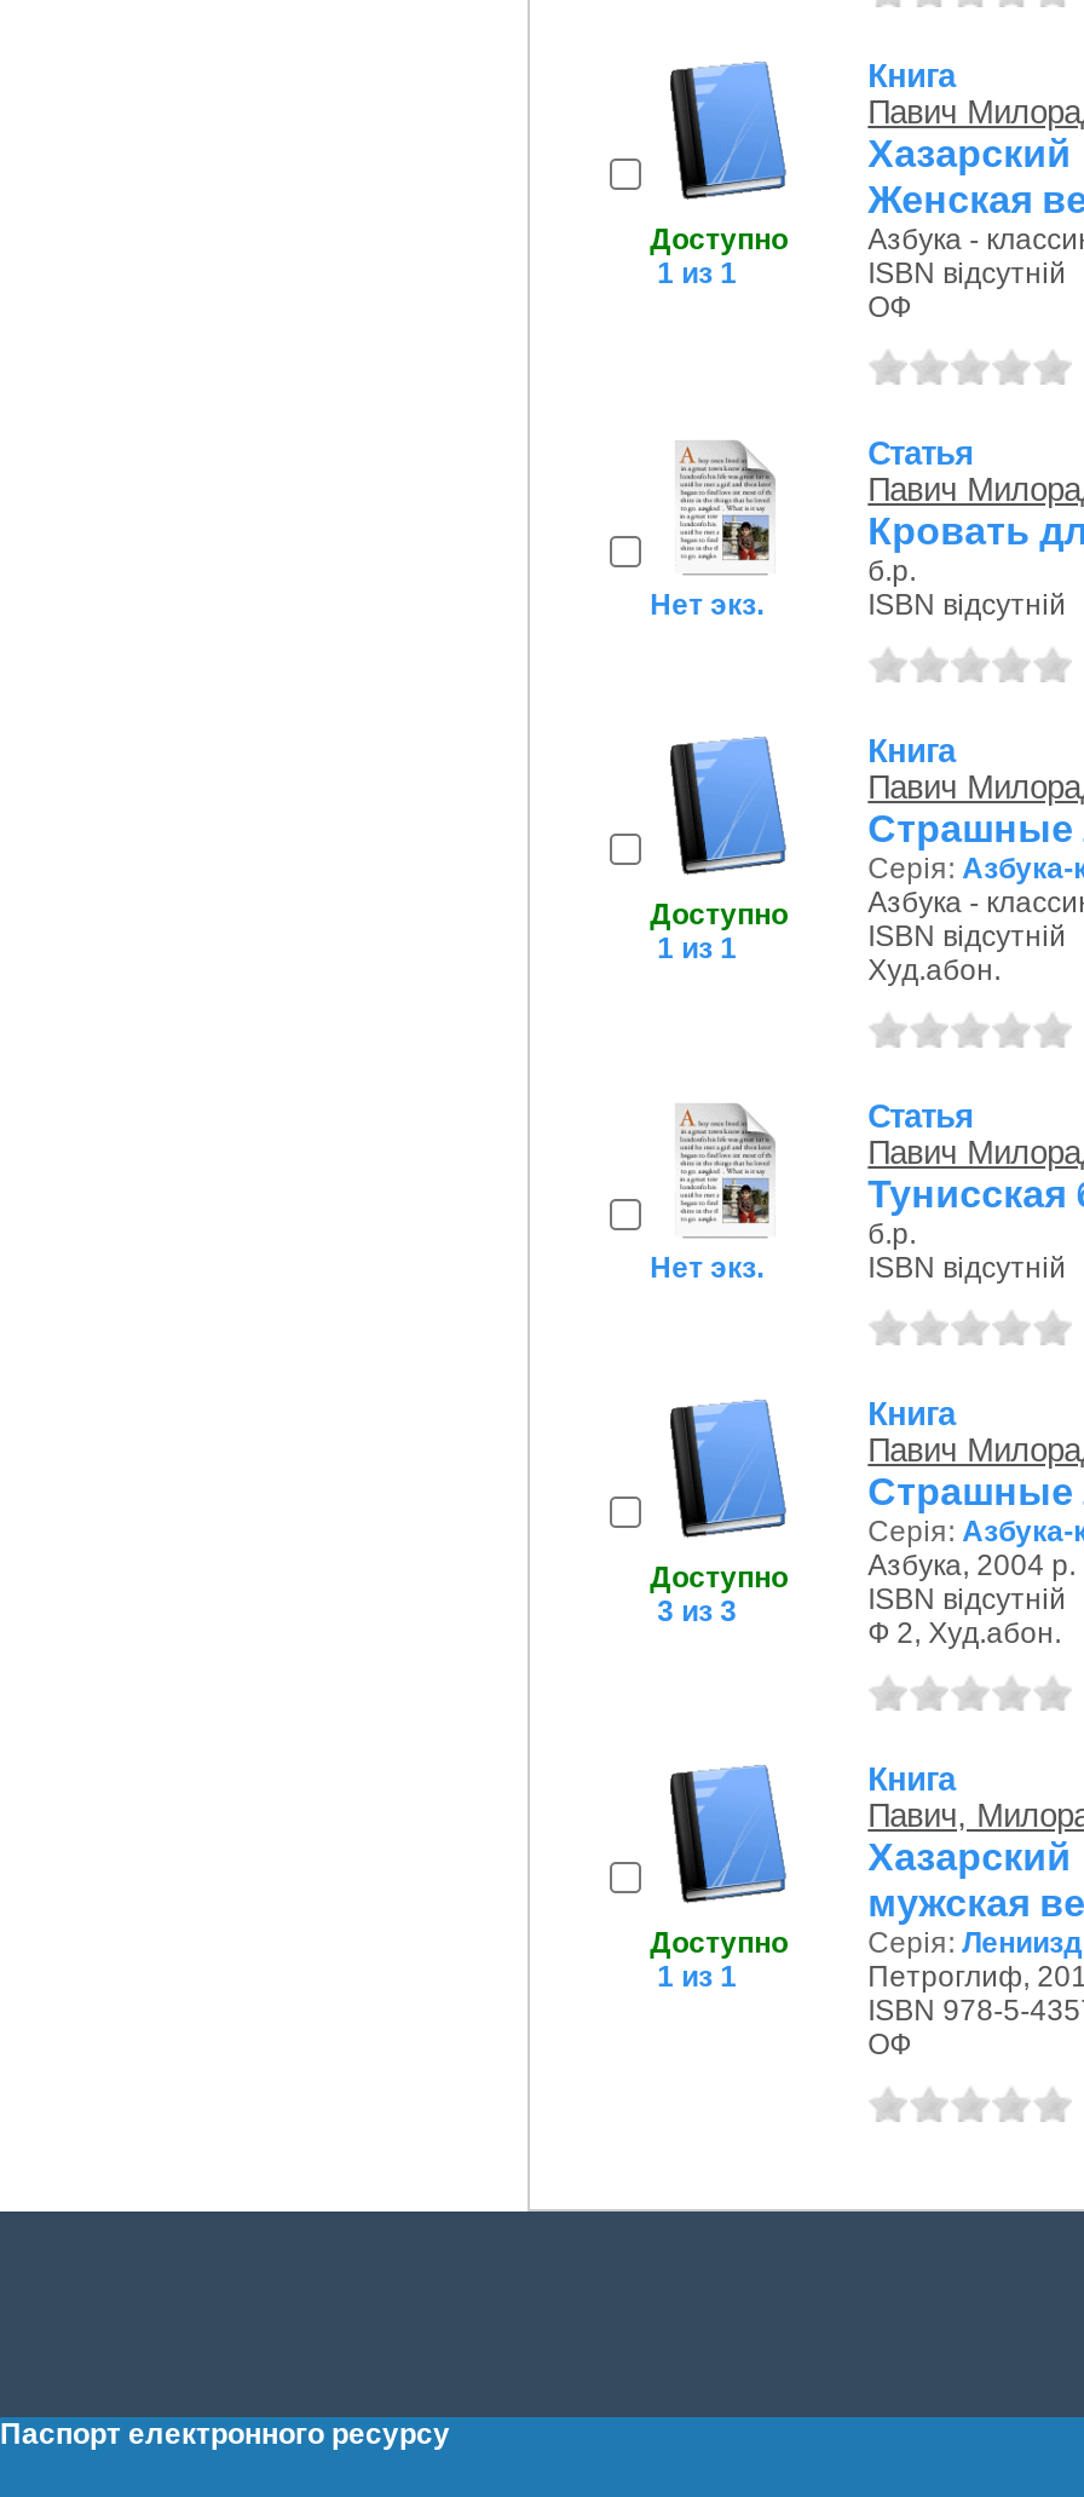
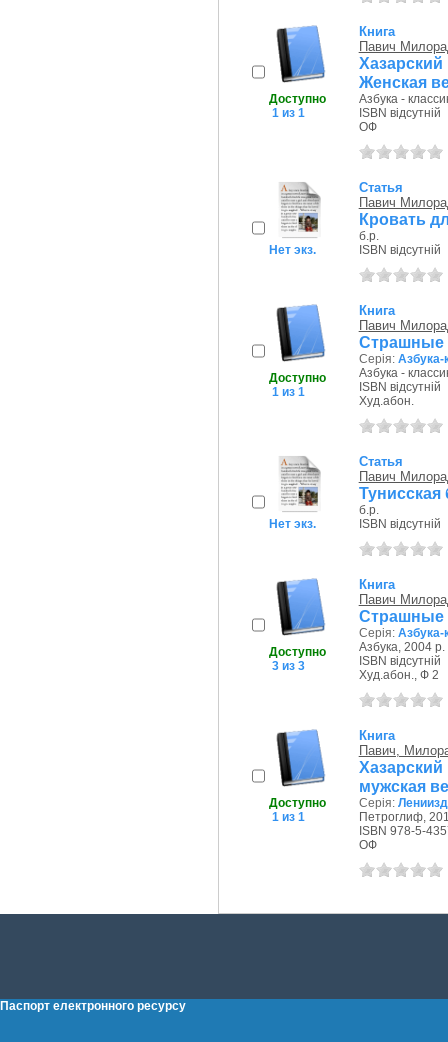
[868,1616,1061,1650] Ф 2, Худ.абон. -> [359,668,439,682] Худ.абон., Ф 2

